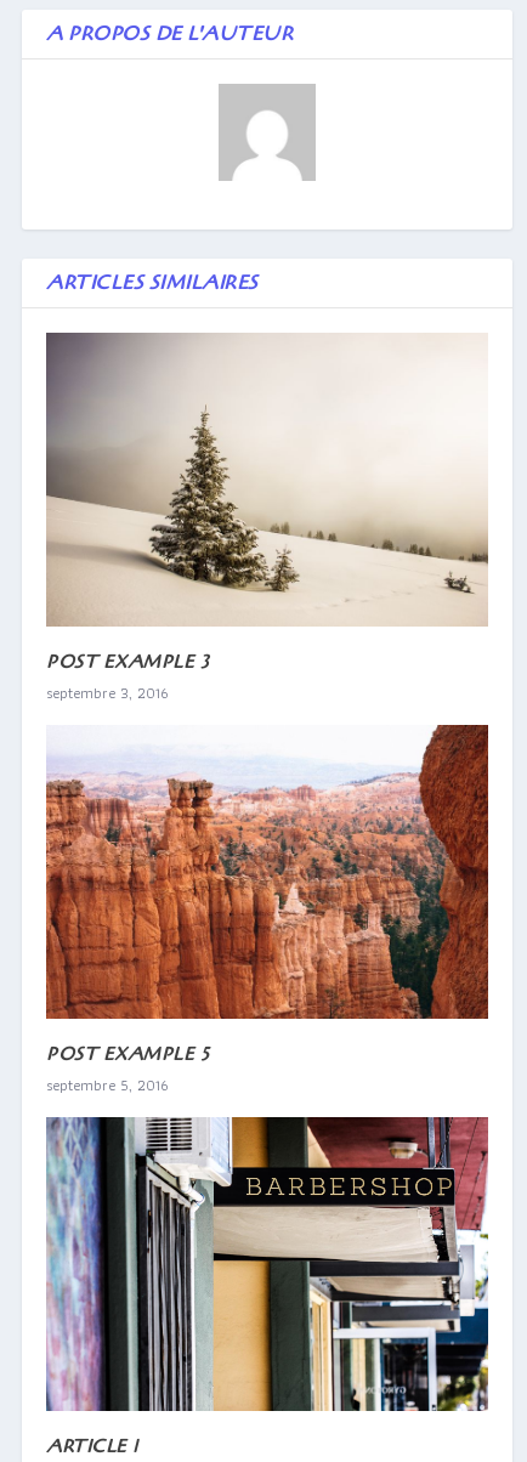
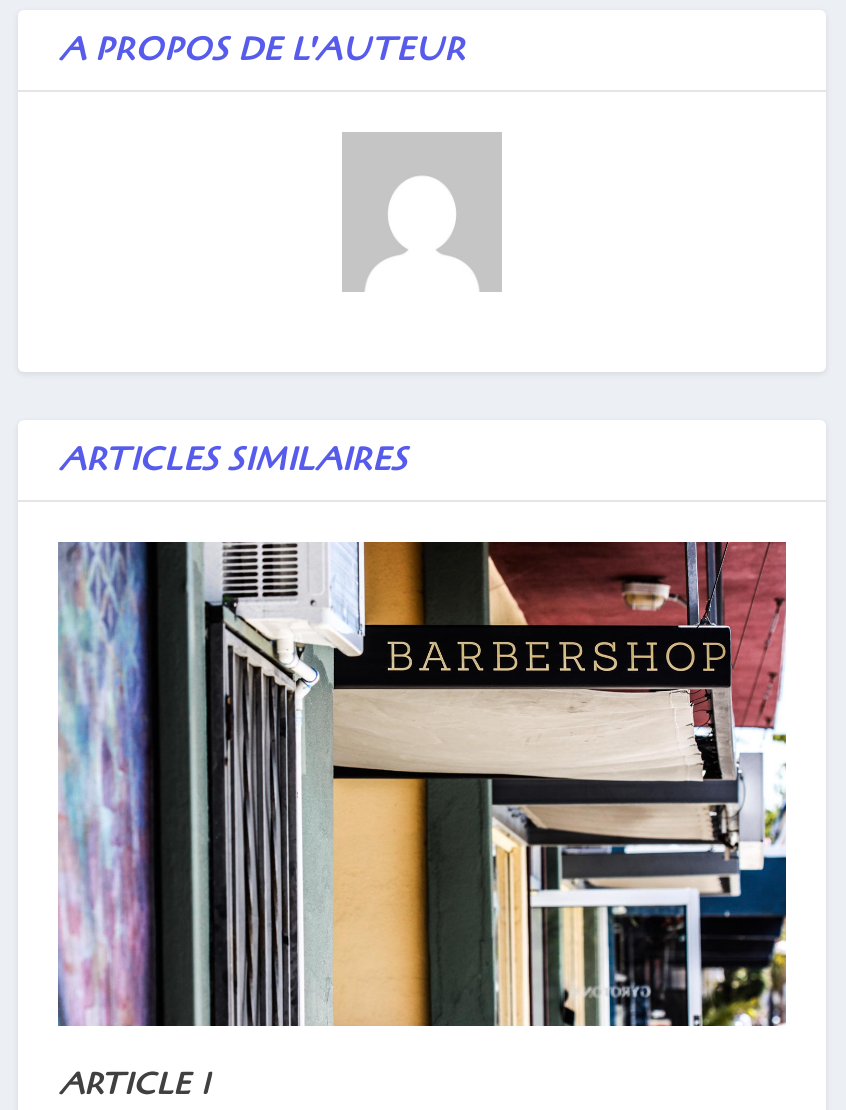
[46,333,489,704] [image] | POST EXAMPLE 3 | septembre 3, 2016 -> none
[45,724,489,1096] [image] | POST EXAMPLE 5 | septembre 5, 2016 -> none

